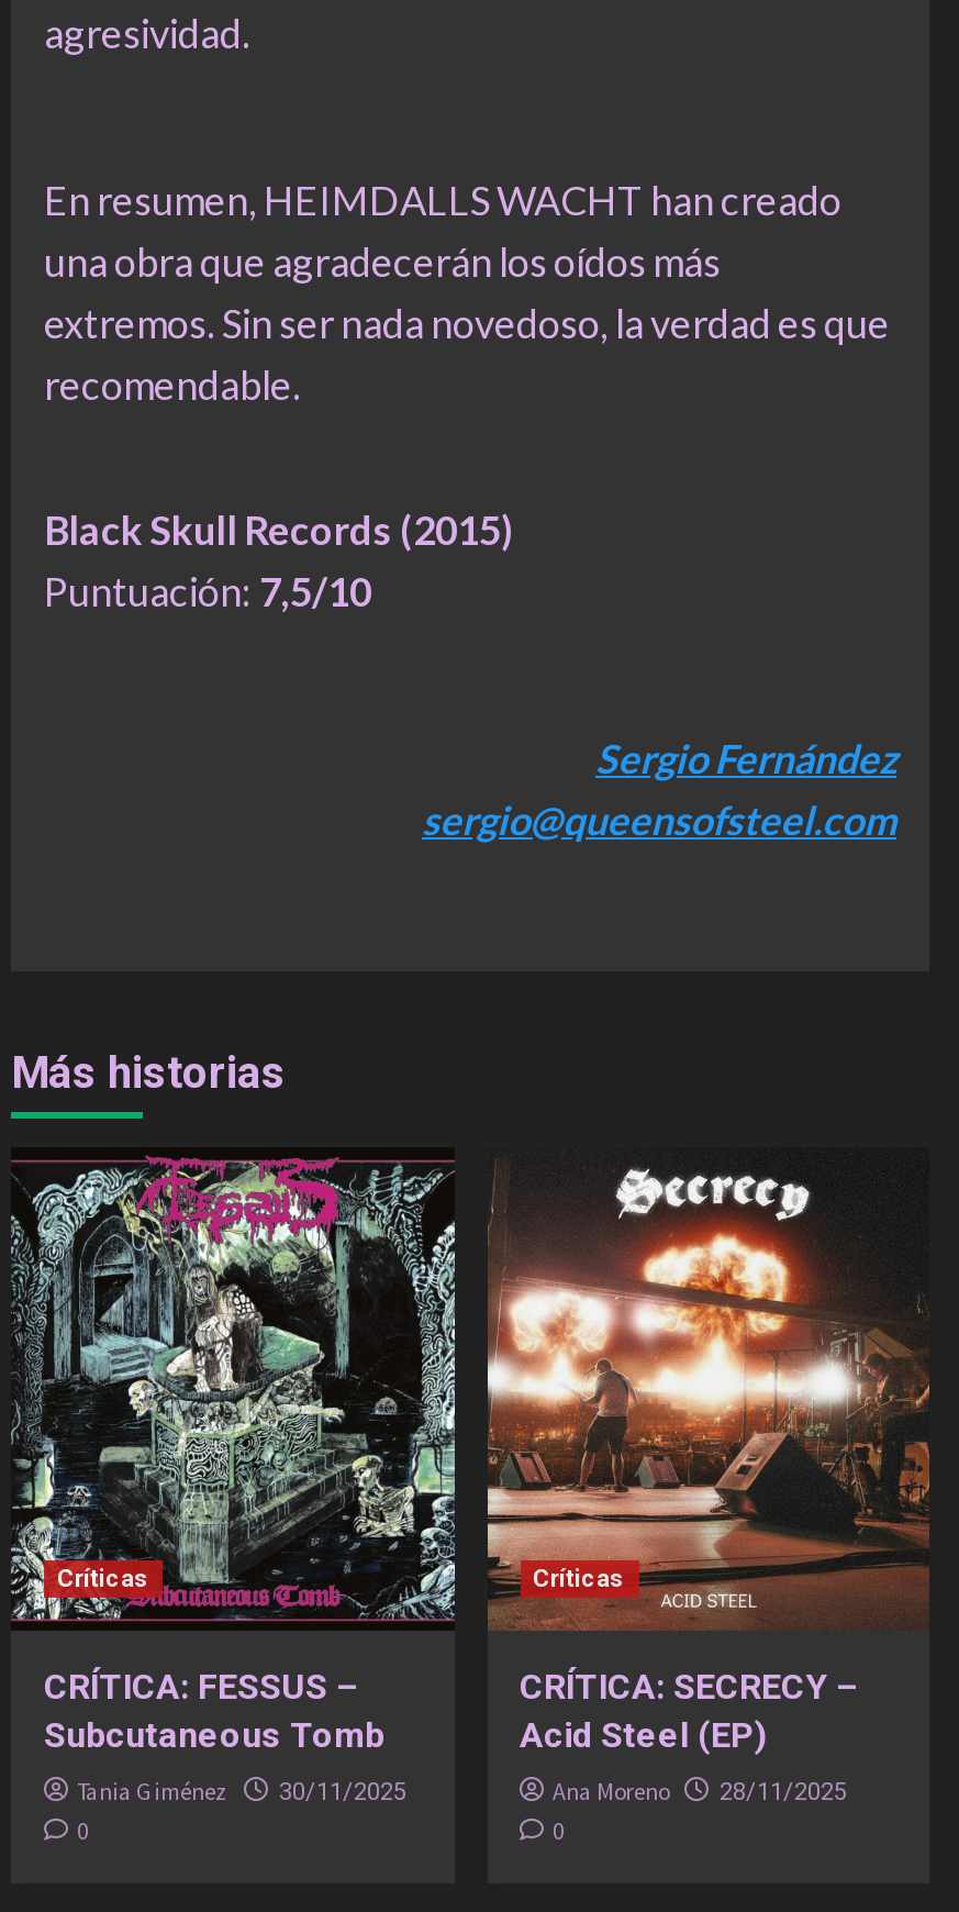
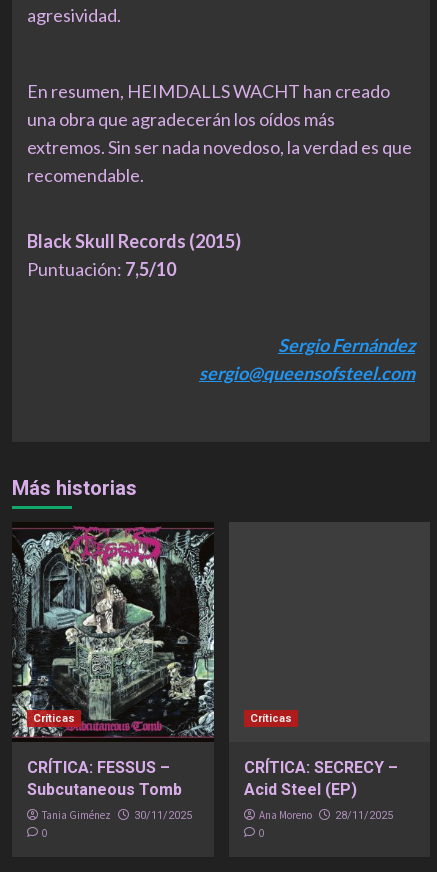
[486,1149,929,1631] [image] -> none

